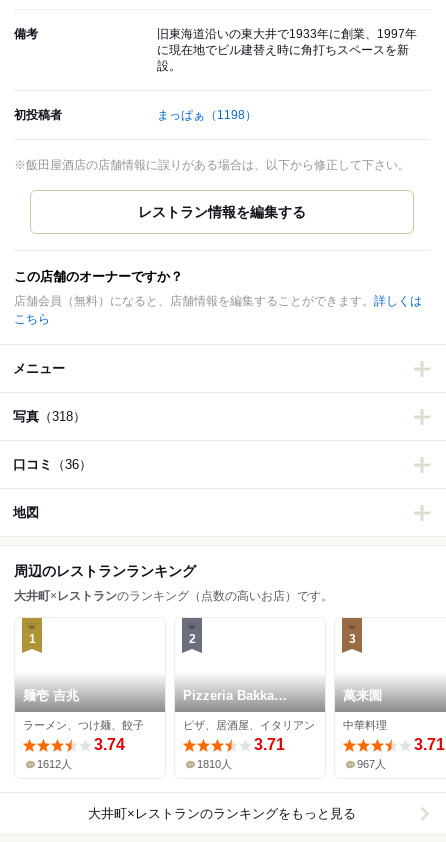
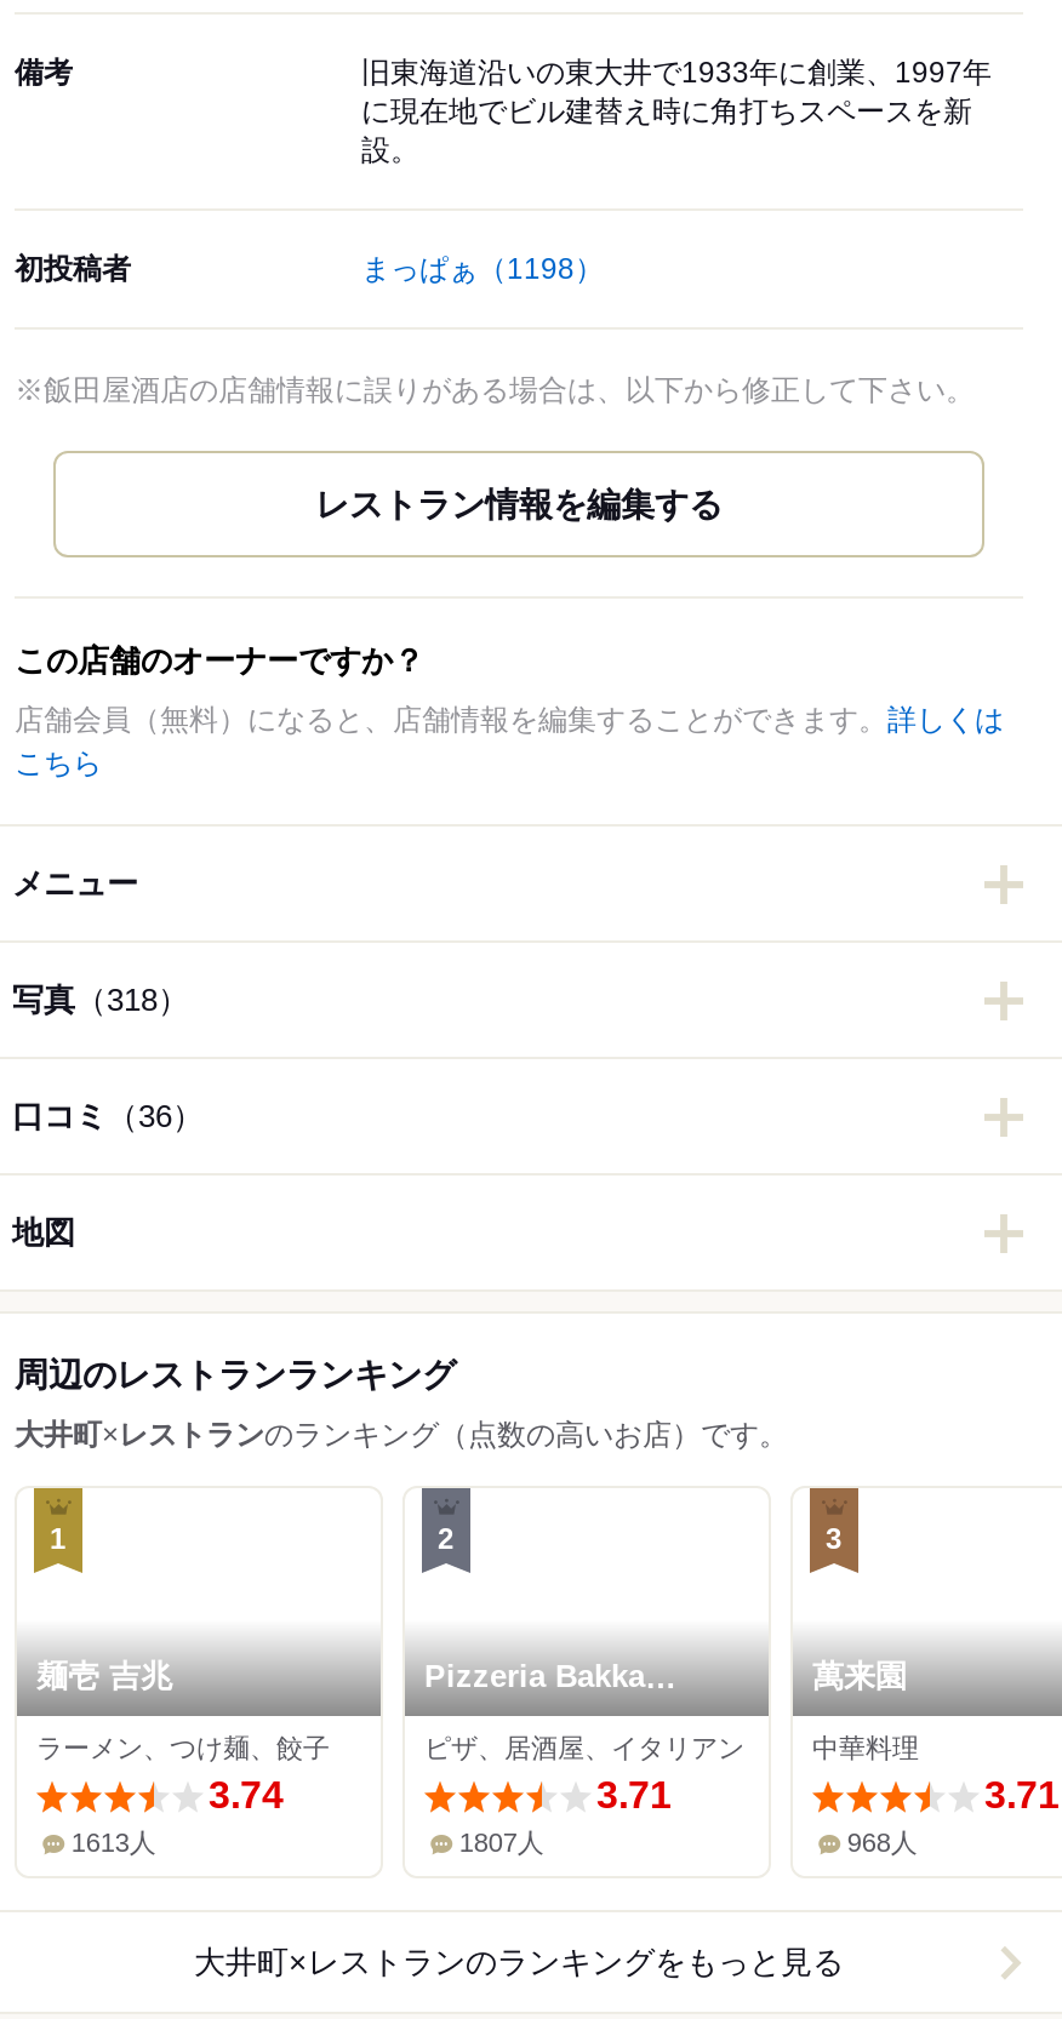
[37,758,72,770] 1612人 -> [71,1828,156,1857] 1613人
[197,758,232,770] 1810人 -> [459,1828,544,1857] 1807人
[357,758,386,770] 967人 -> [847,1828,917,1857] 968人

